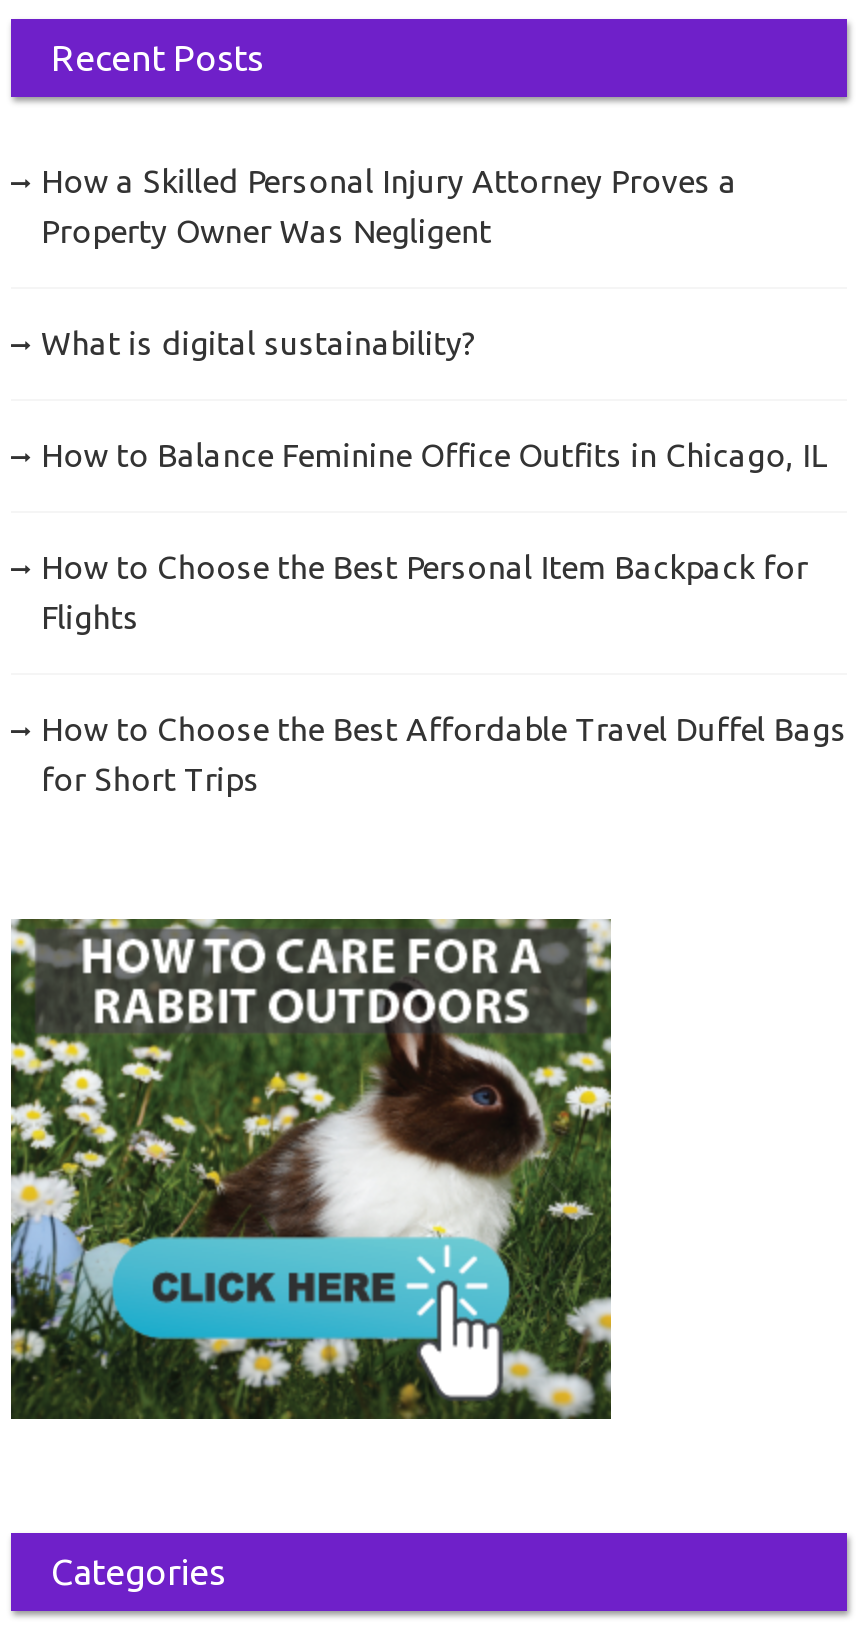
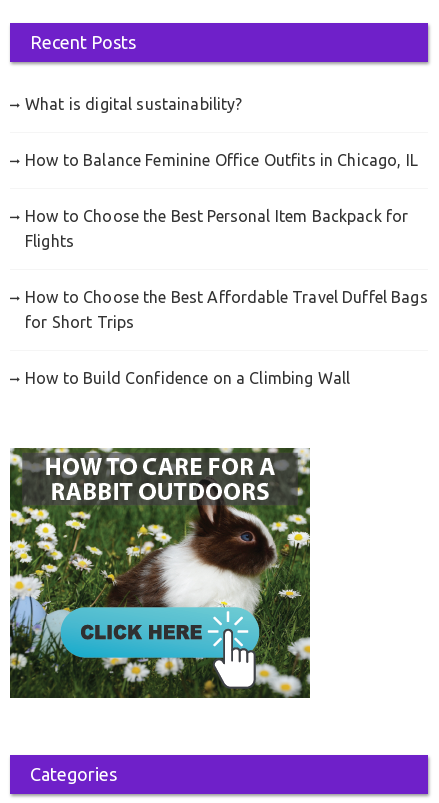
[41,163,737,249] How a Skilled Personal Injury Attorney Proves a | Property Owner Was Negligent -> none
moved [41,325,847,797] -> [25,95,428,331]: What is digital sustainability? | How to Balance Feminine Office Outfits in Chicago, IL | How to Choose the Best Personal Item Backpack for | Flights | How to Choose the Best Affordable Travel Duffel Bags | for Short Trips
none -> [25,369,350,387] How to Build Confidence on a Climbing Wall

